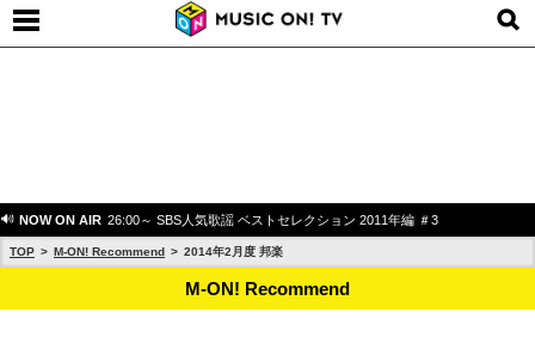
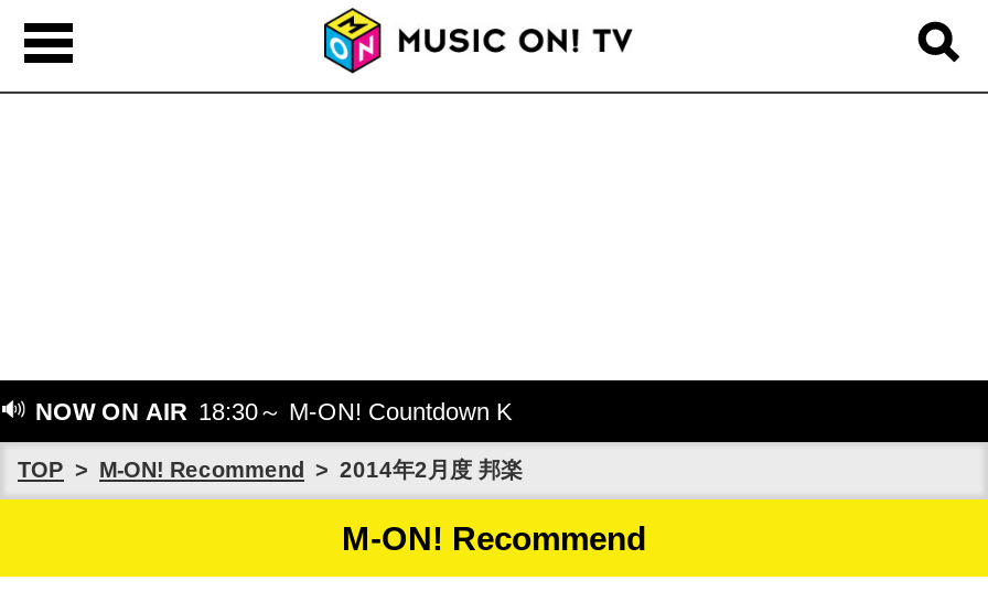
[16,213,438,227] NOW ON AIR 26:00～ SBS人気歌謡 ベストセレクション 2011年編 ＃3 -> [29,398,512,424] NOW ON AIR 18:30～ M-ON! Countdown K

